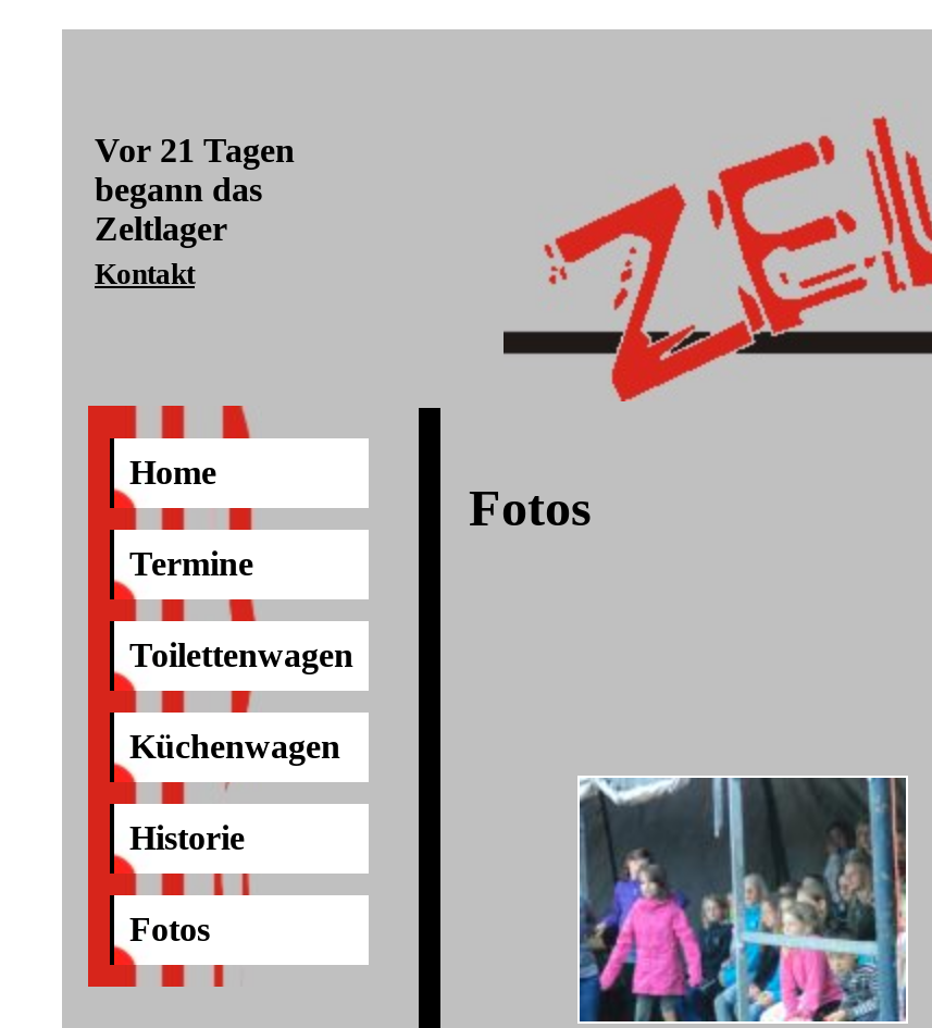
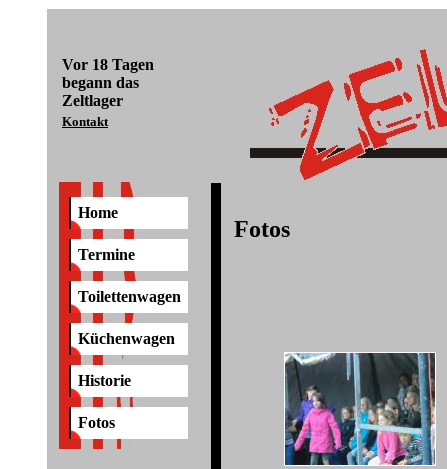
[95,132,295,169] Vor 21 Tagen -> [62,56,154,73] Vor 18 Tagen

